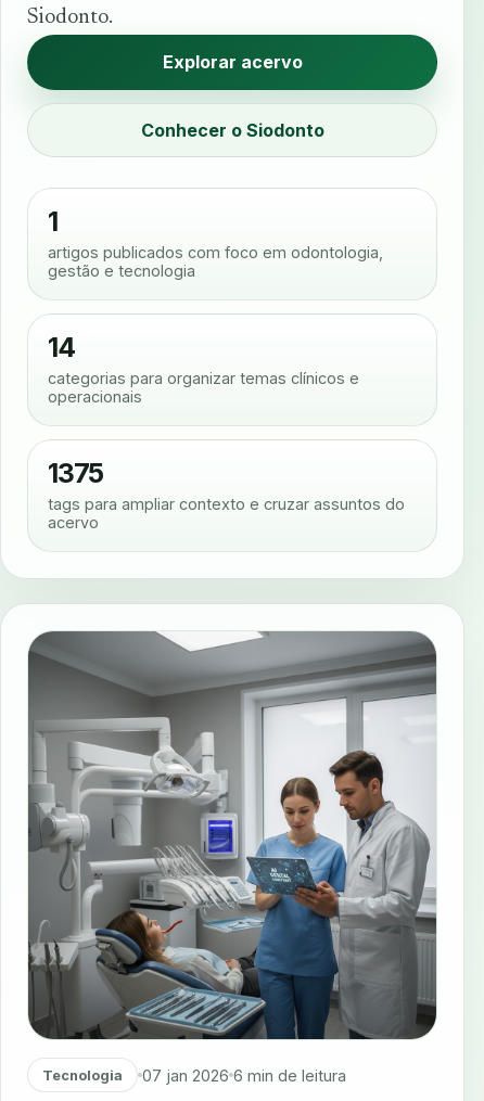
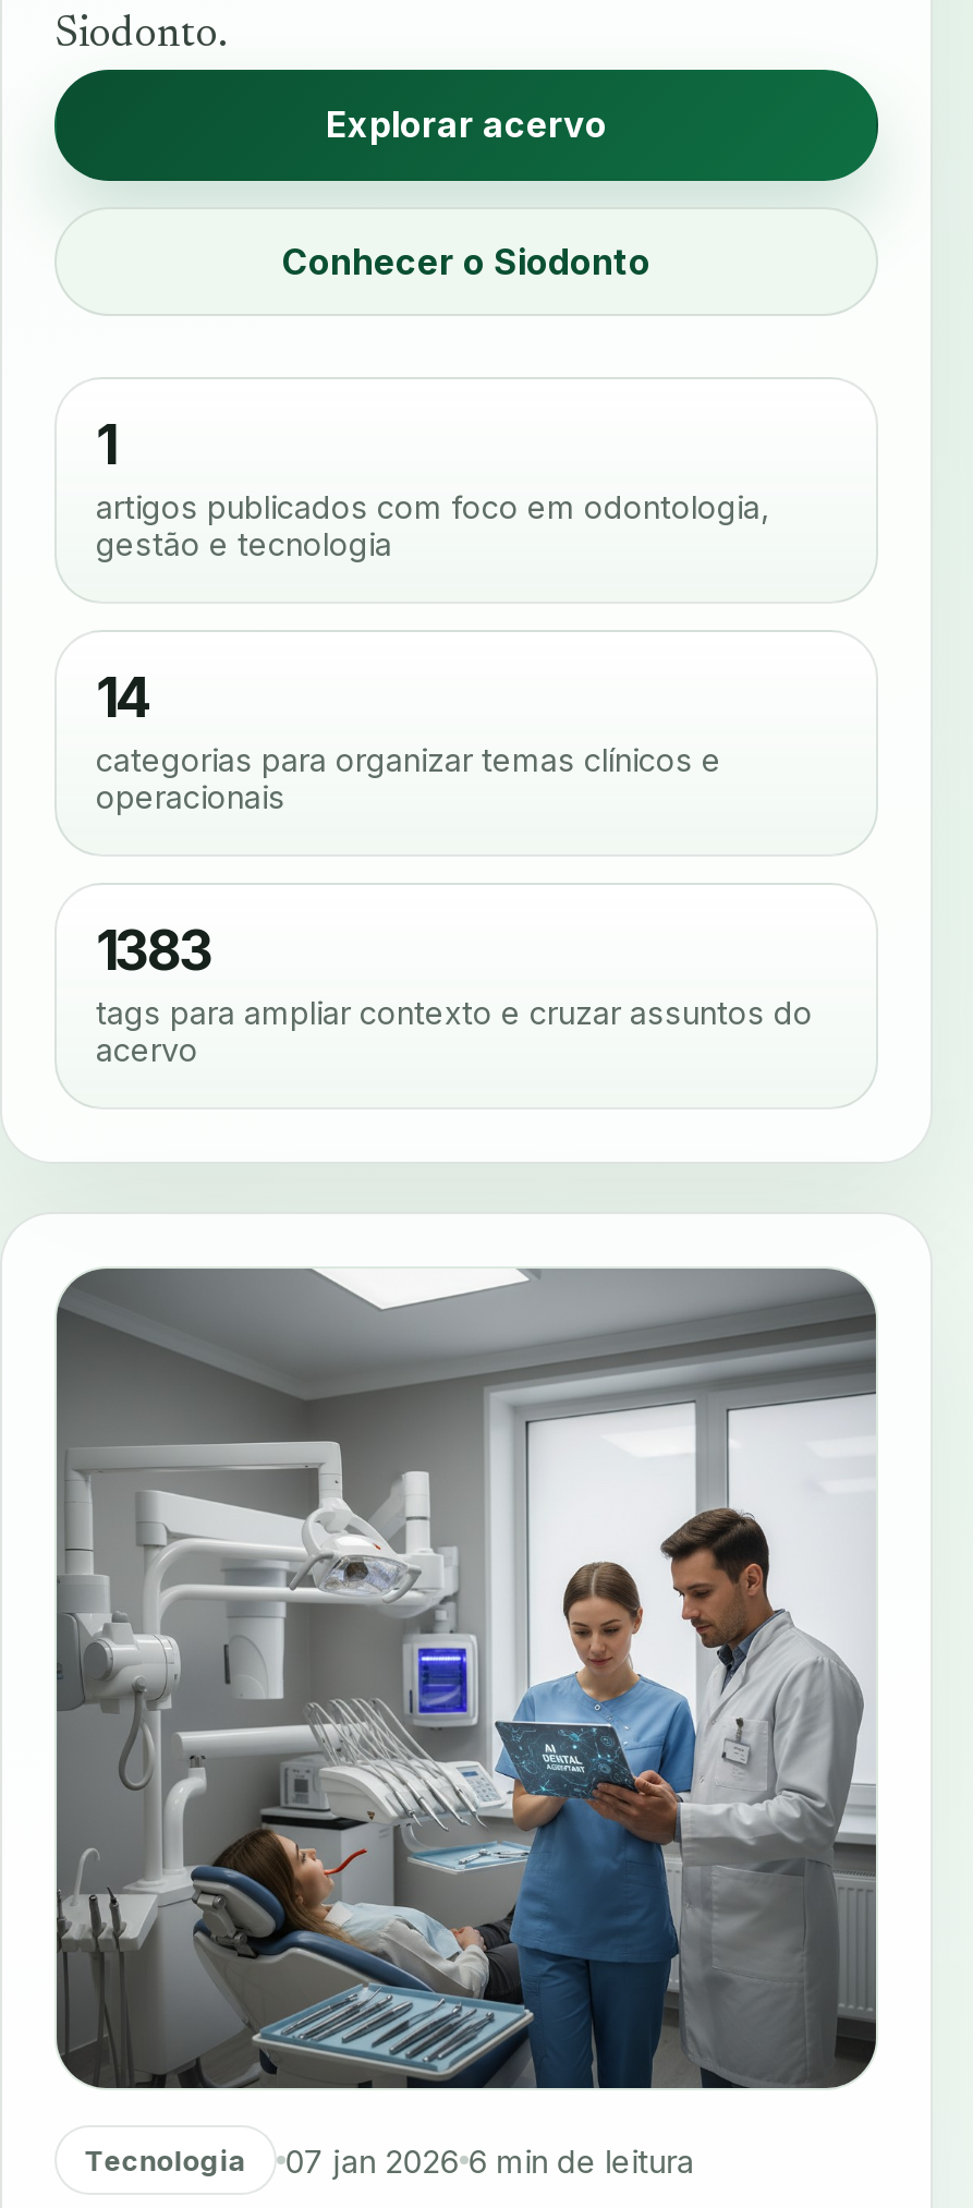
[48,457,103,490] 1375 -> [96,918,211,984] 1383

